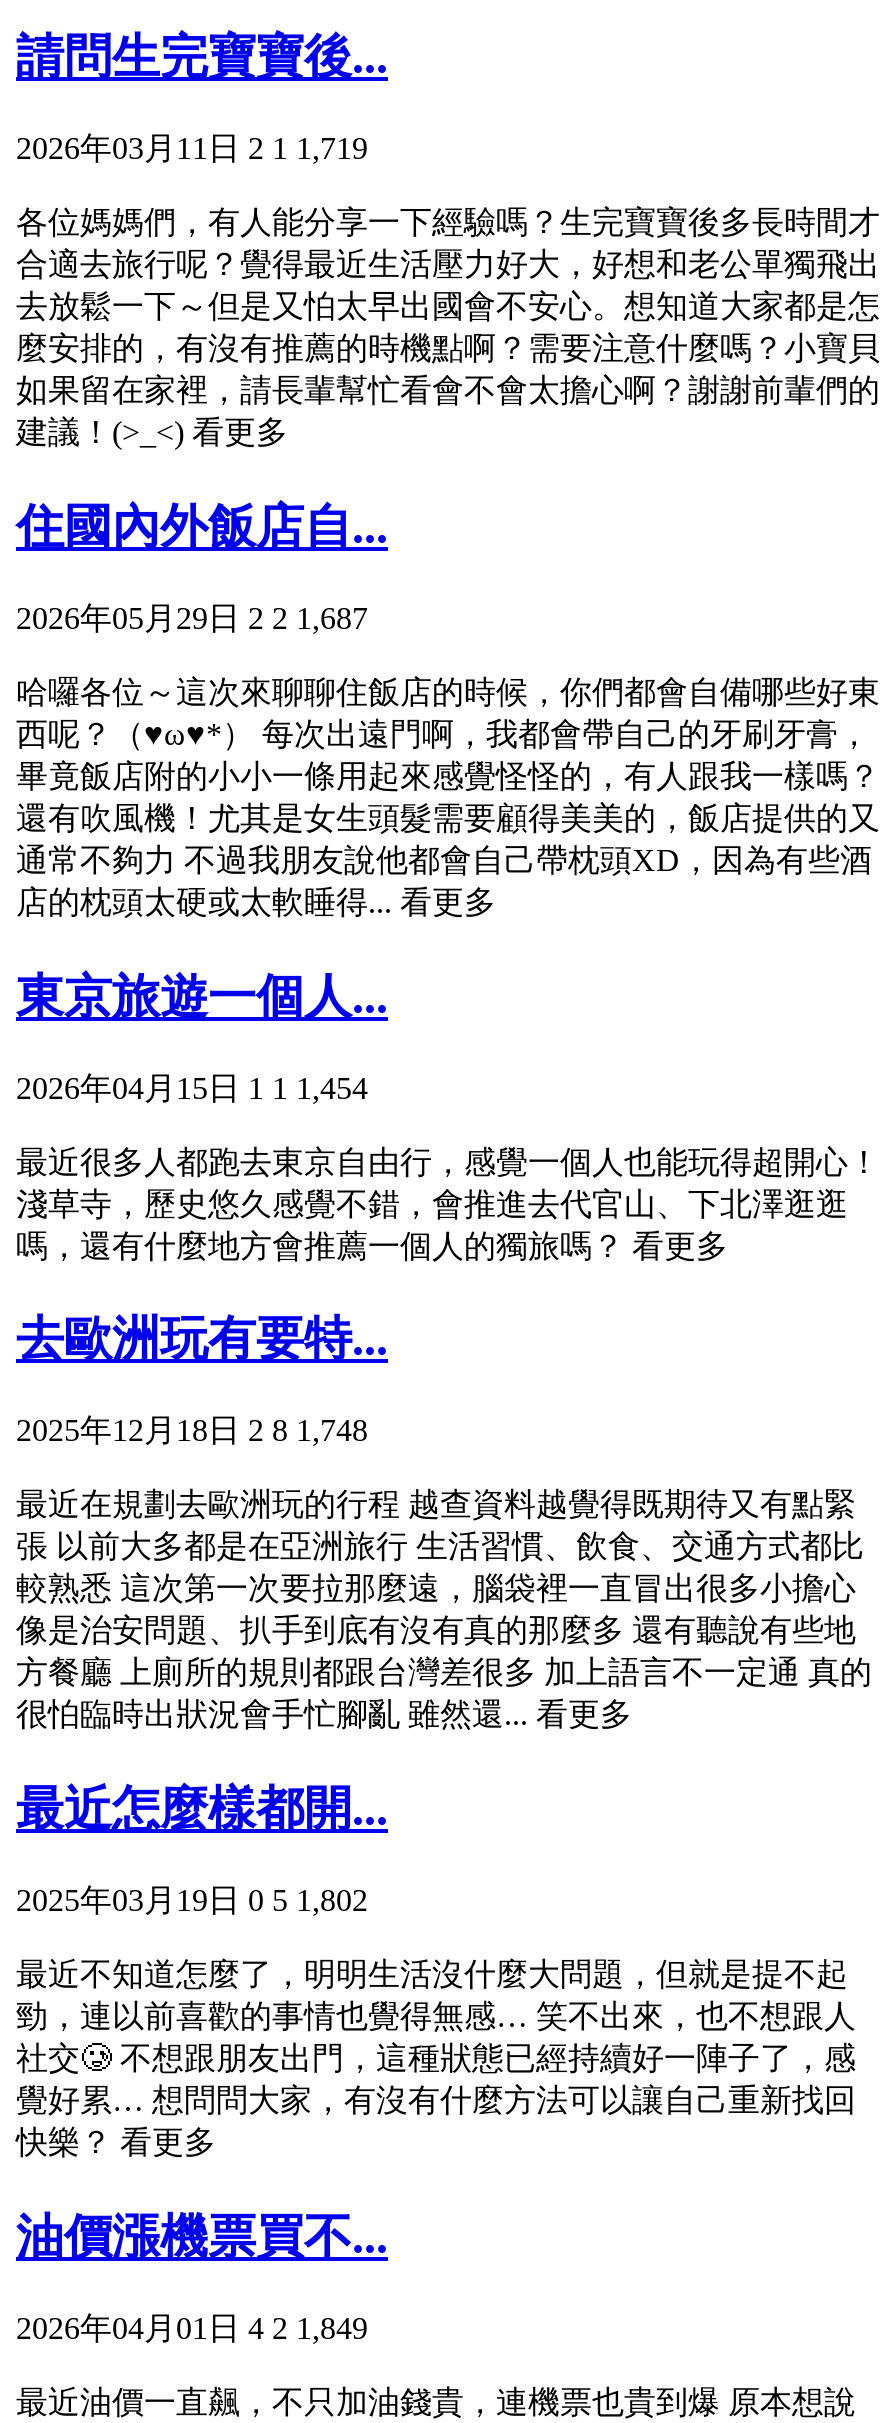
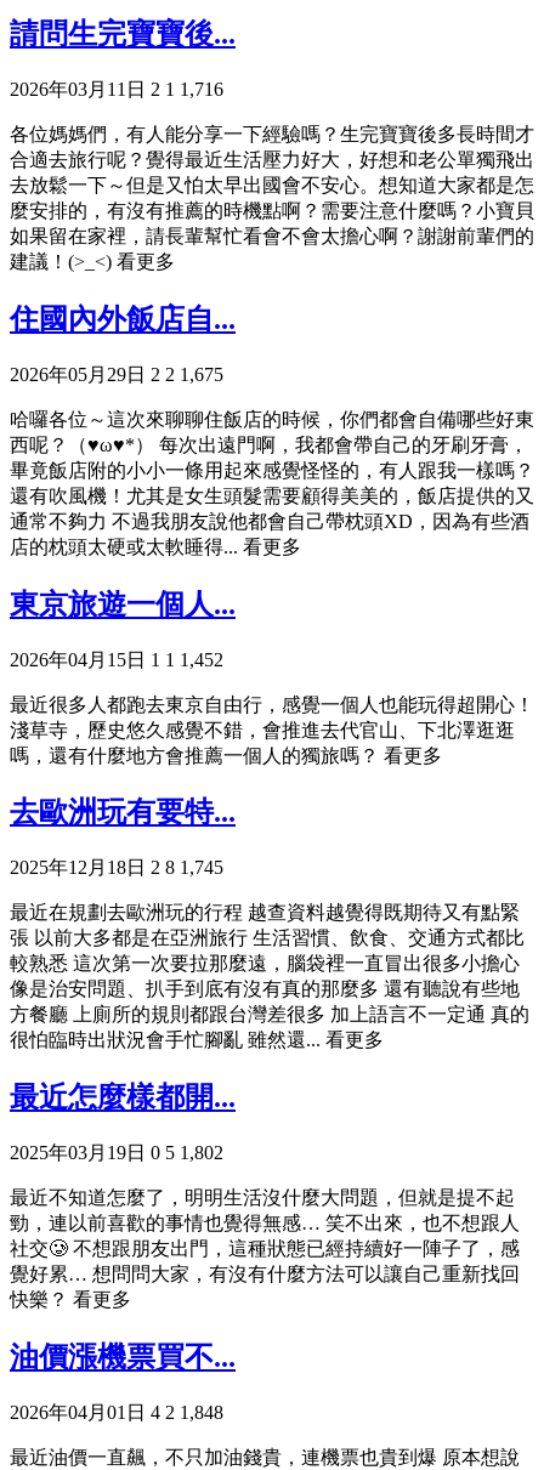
[16,131,368,165] 2026年03月11日 2 1 1,719 -> [10,79,223,99] 2026年03月11日 2 1 1,716
[16,600,368,634] 2026年05月29日 2 2 1,687 -> [10,364,223,384] 2026年05月29日 2 2 1,675
[16,1070,368,1104] 2026年04月15日 1 1 1,454 -> [10,649,223,669] 2026年04月15日 1 1 1,452
[16,1414,368,1448] 2025年12月18日 2 8 1,748 -> [10,857,223,878] 2025年12月18日 2 8 1,745
[16,2311,368,2345] 2026年04月01日 4 2 1,849 -> [10,1402,223,1423] 2026年04月01日 4 2 1,848

